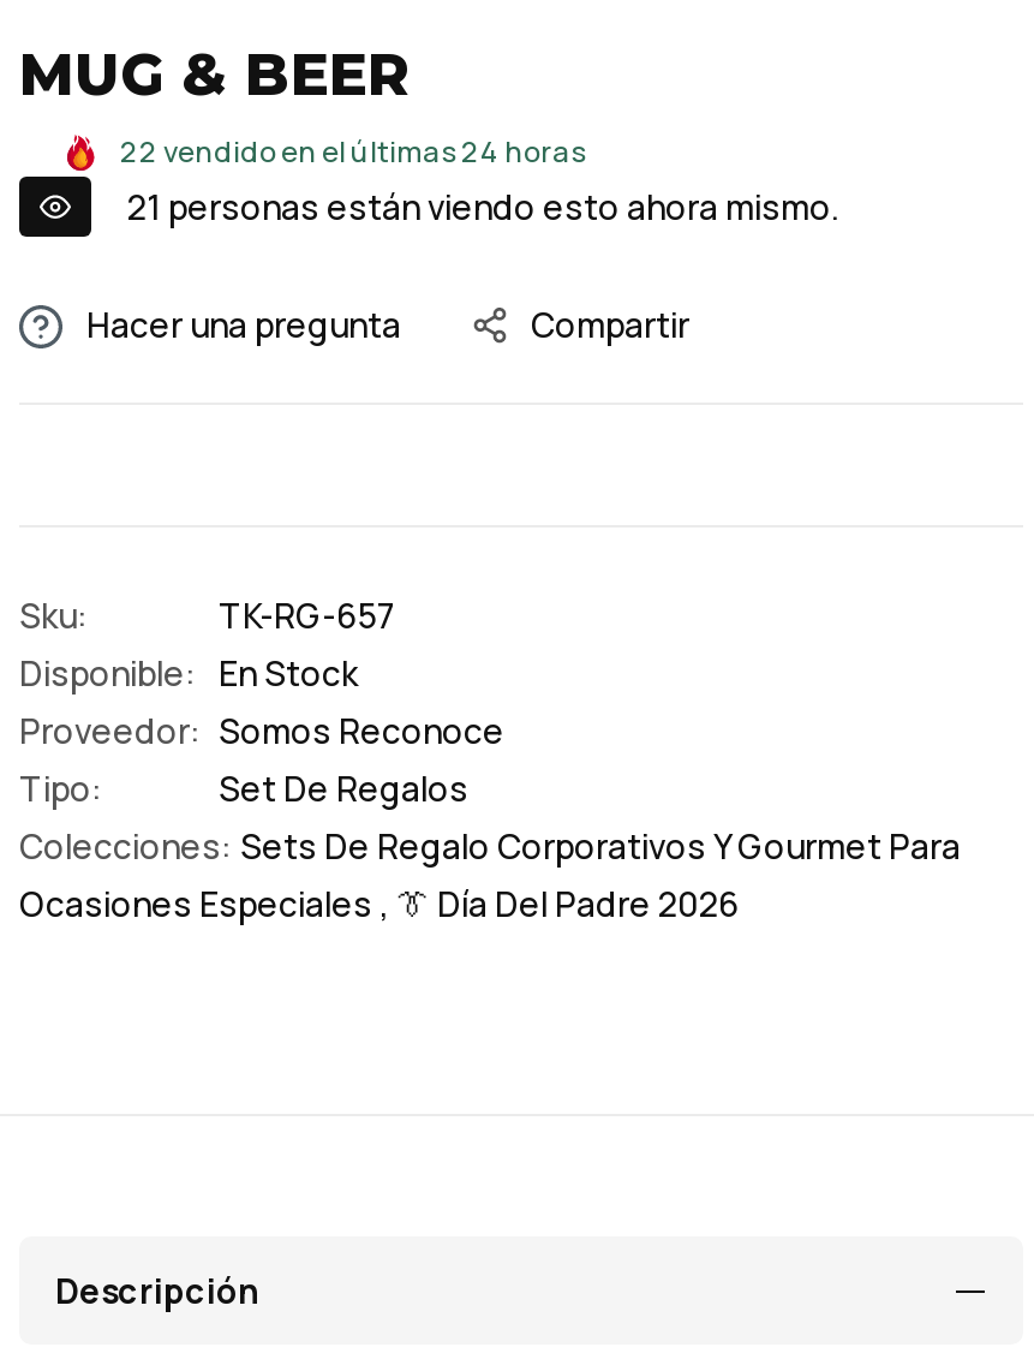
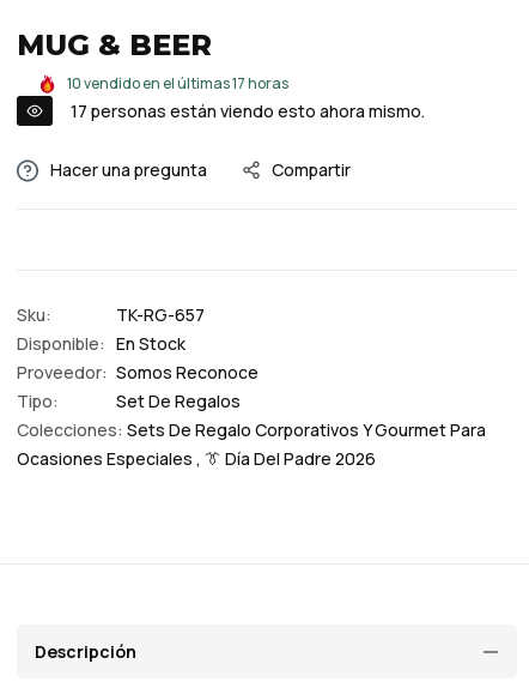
[120,132,586,173] 22 vendido en el últimas 24 horas -> [67,73,288,94] 10 vendido en el últimas 17 horas
[127,183,838,229] 21 personas están viendo esto ahora mismo. -> [71,99,425,122] 17 personas están viendo esto ahora mismo.

